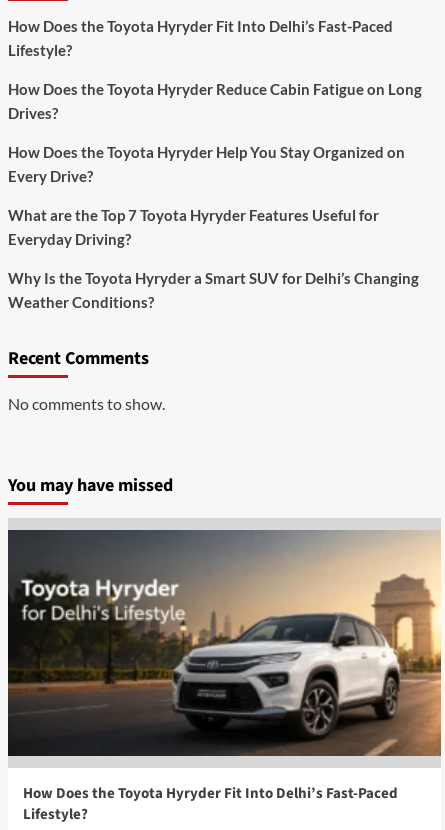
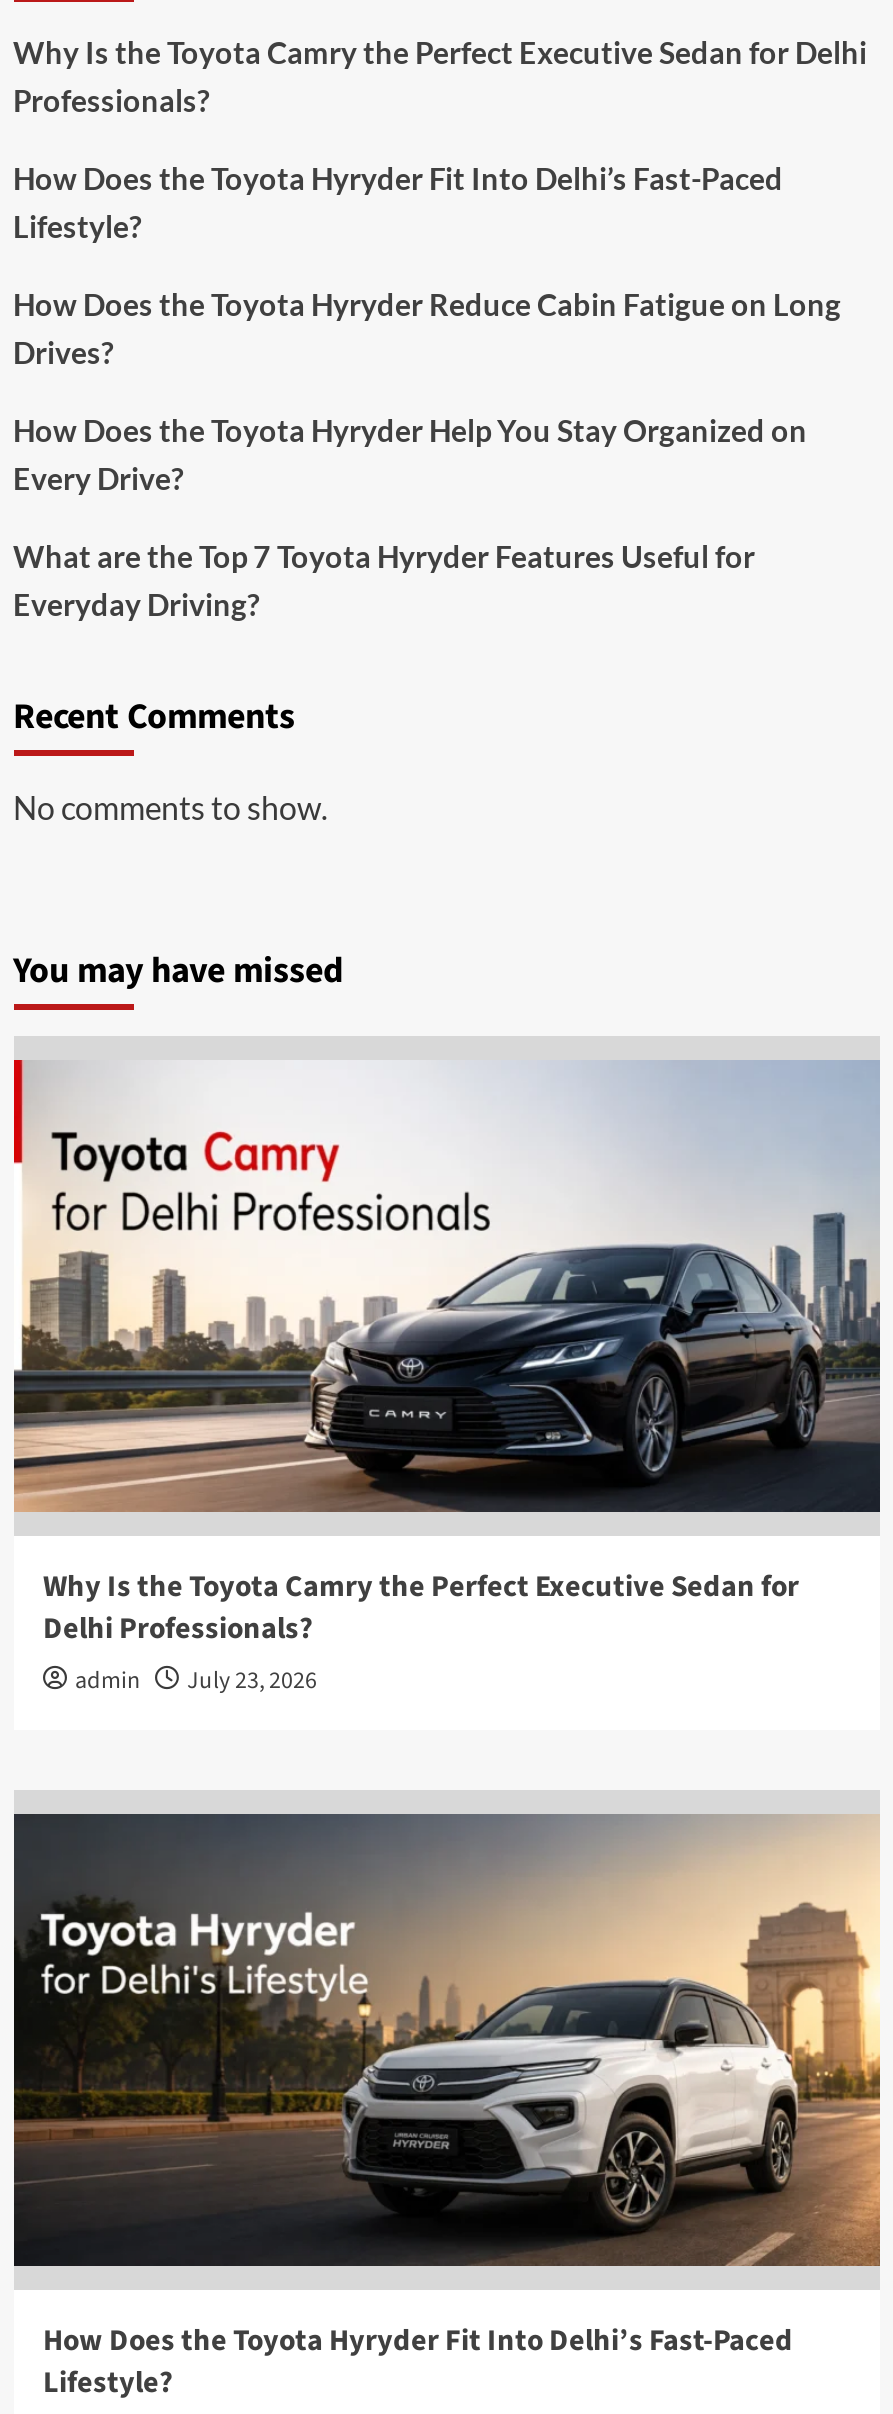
none -> [13,34,867,118] Why Is the Toyota Camry the Perfect Executive Sedan for Delhi | Professionals?
[7,269,418,311] Why Is the Toyota Hyryder a Smart SUV for Delhi’s Changing | Weather Conditions? -> none
none -> [12,1058,882,1698] [image] | Why Is the Toyota Camry the Perfect Executive Sedan for | Delhi Professionals? | admin | July 23, 2026

